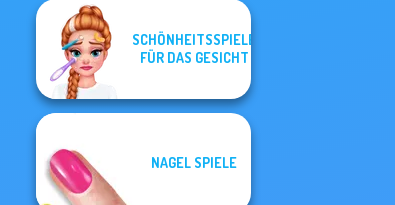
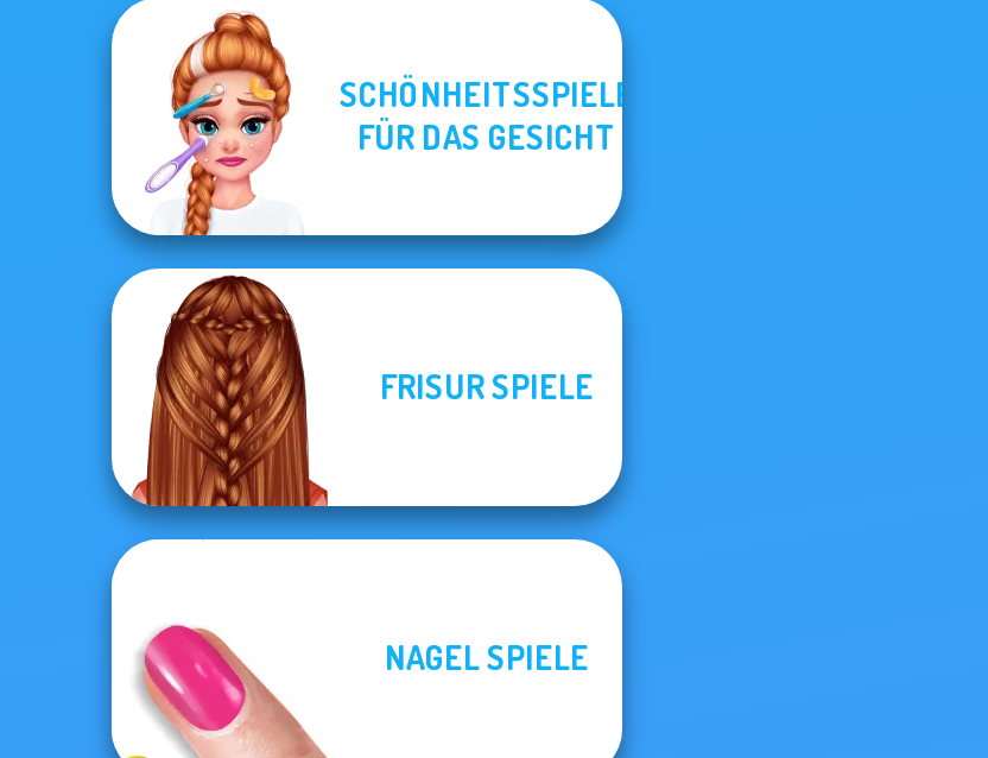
none -> [131,273,594,509] [image] | FRISUR SPIELE

